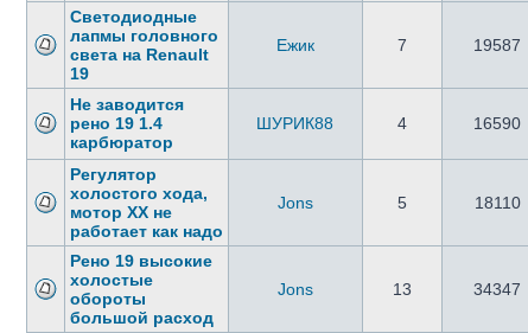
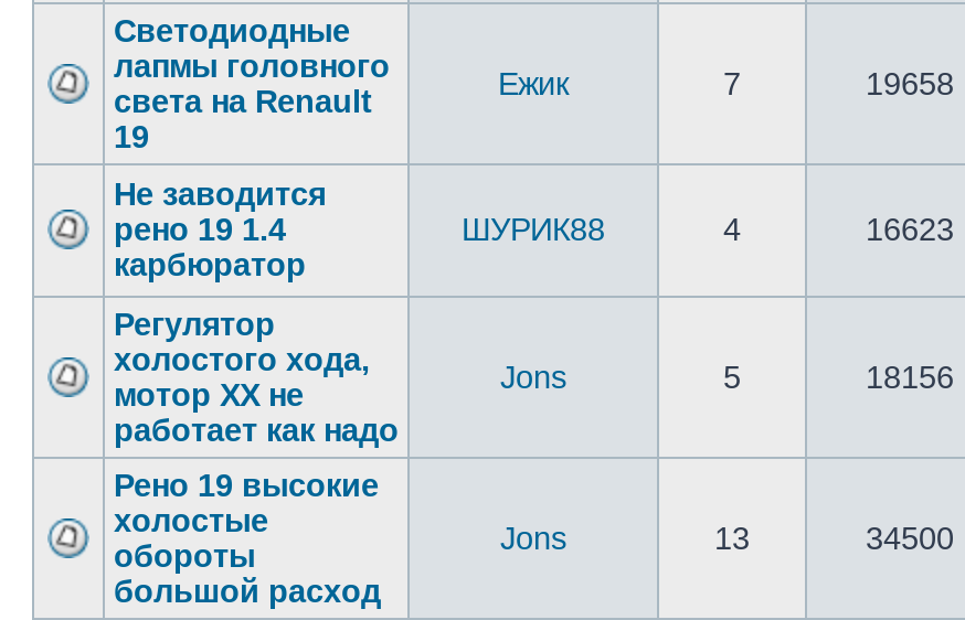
[474,36,521,55] 19587 -> [866,66,954,101] 19658
[474,114,521,133] 16590 -> [866,212,954,247] 16623
[475,193,521,212] 18110 -> [866,360,954,395] 18156
[474,280,521,299] 34347 -> [866,521,954,556] 34500

